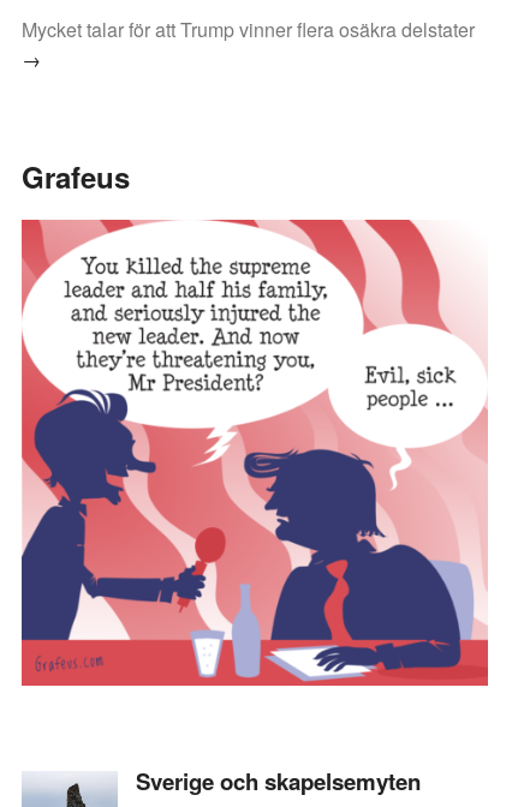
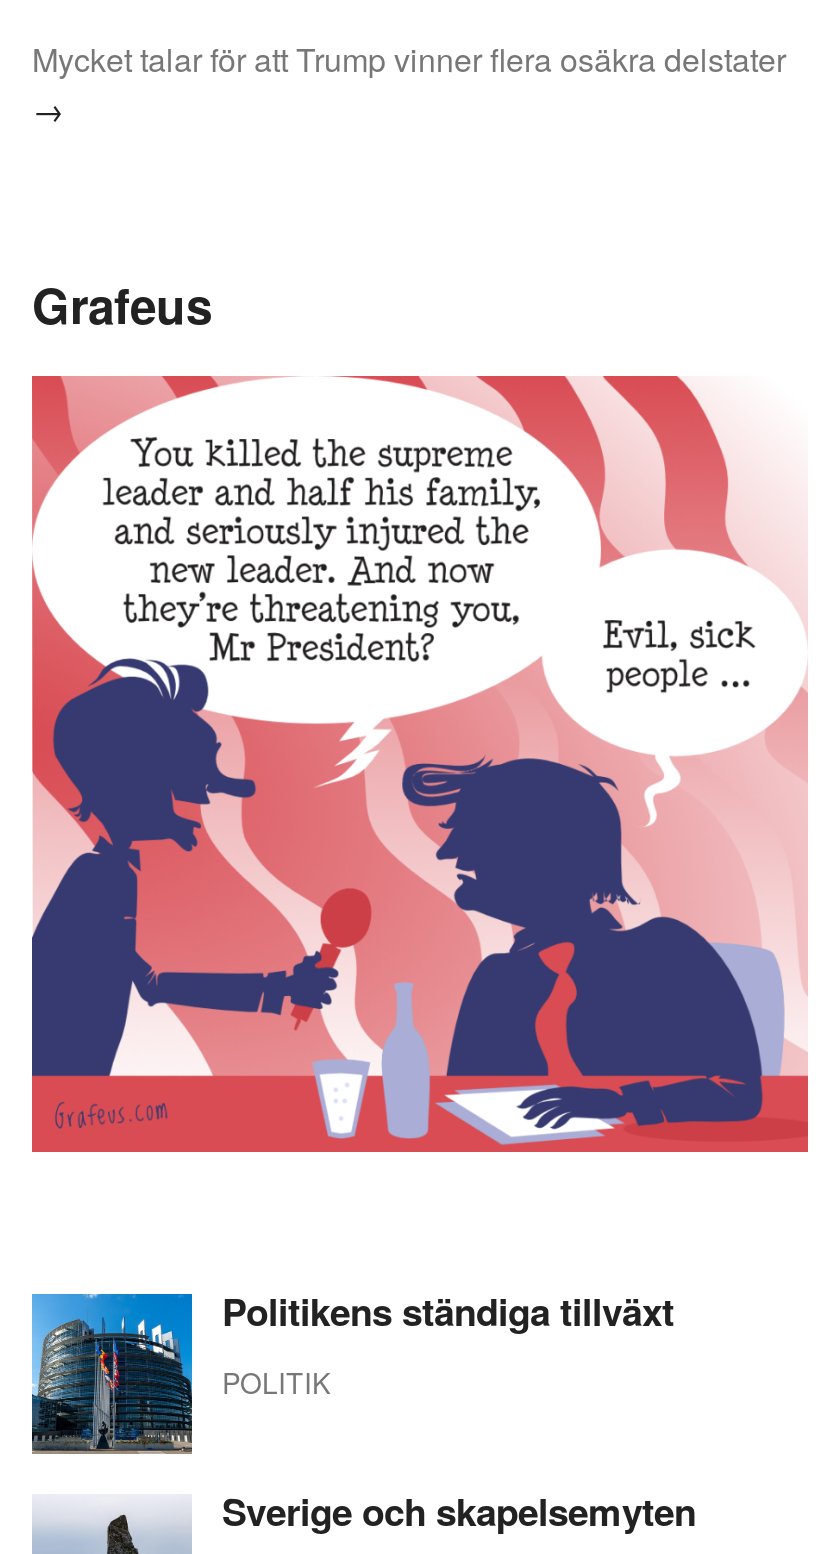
none -> [30,1285,674,1456] [image] | Politikens ständiga tillväxt | POLITIK

